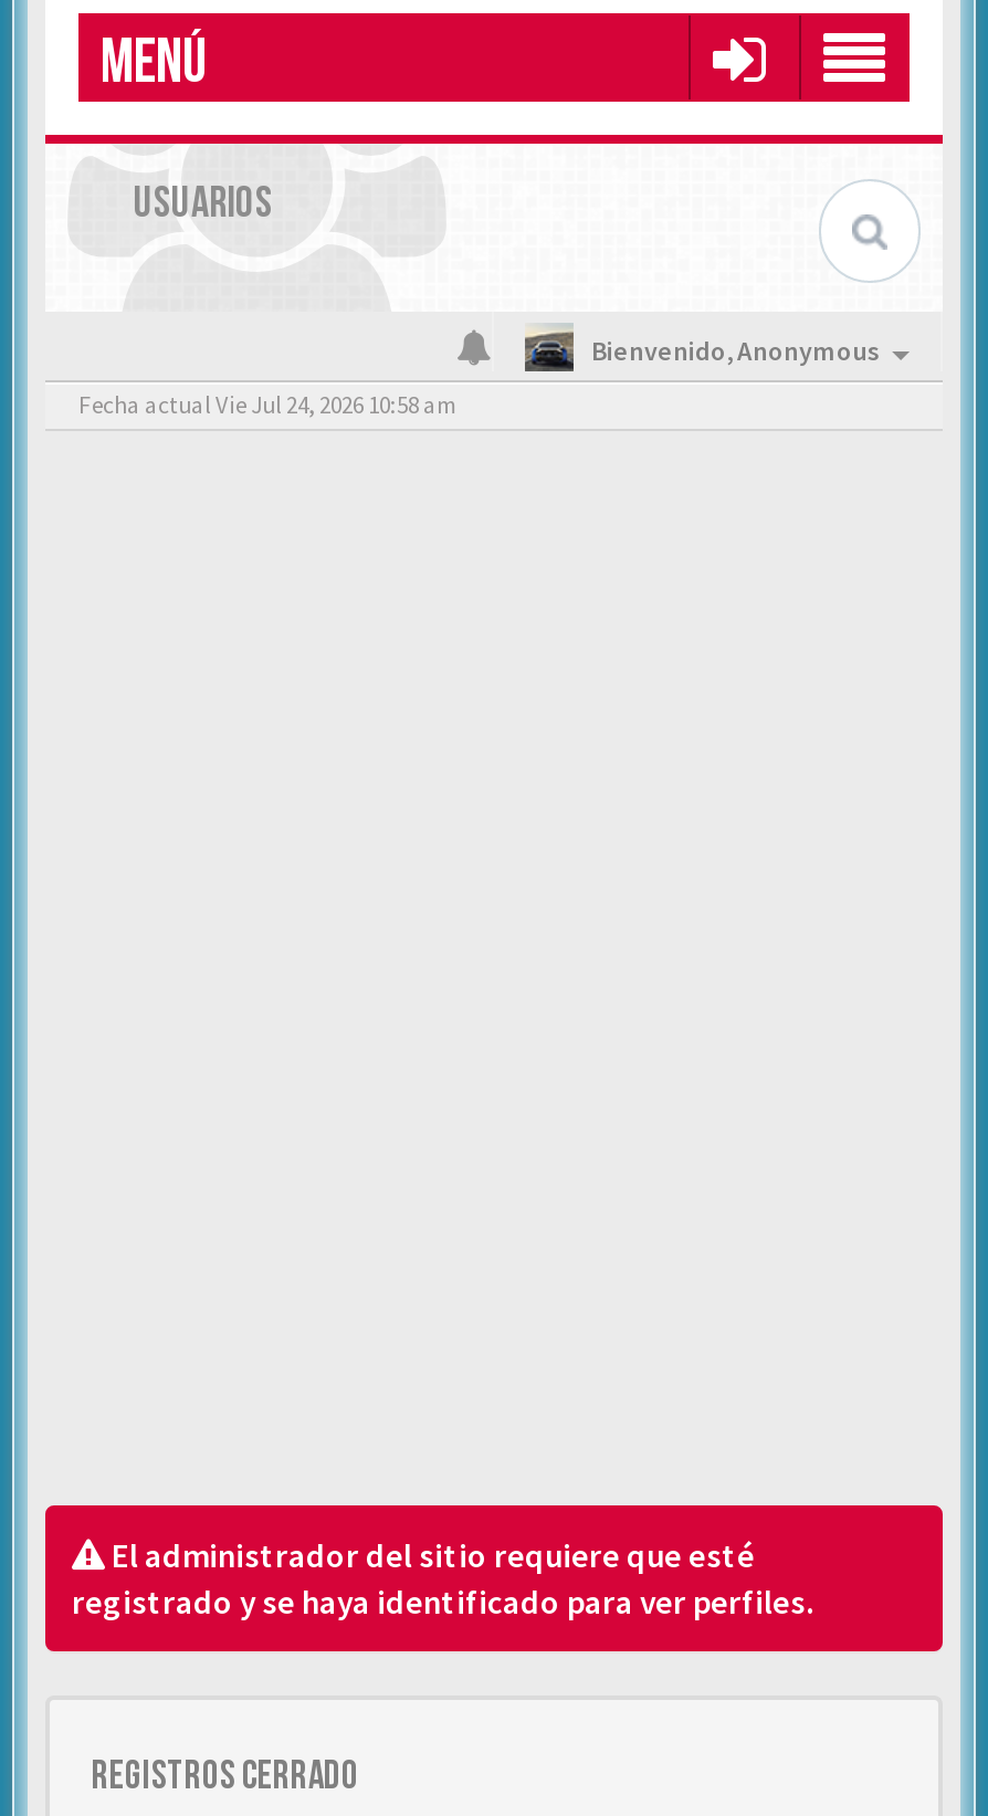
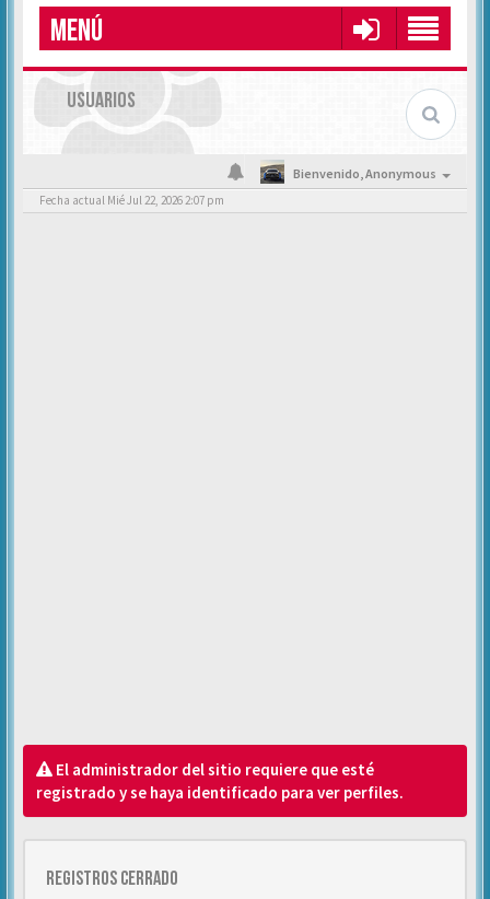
[78,389,456,420] Fecha actual Vie Jul 24, 2026 10:58 am -> [39,192,224,208] Fecha actual Mié Jul 22, 2026 2:07 pm

